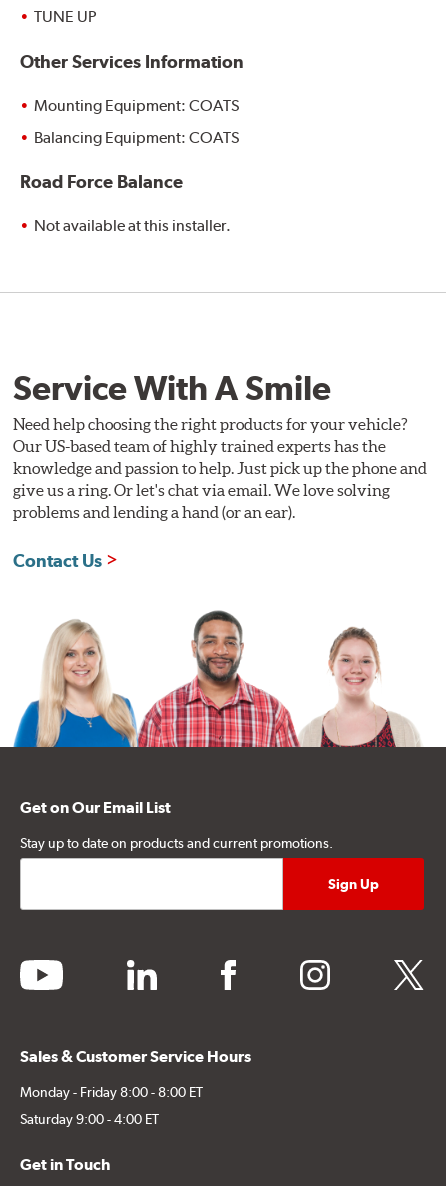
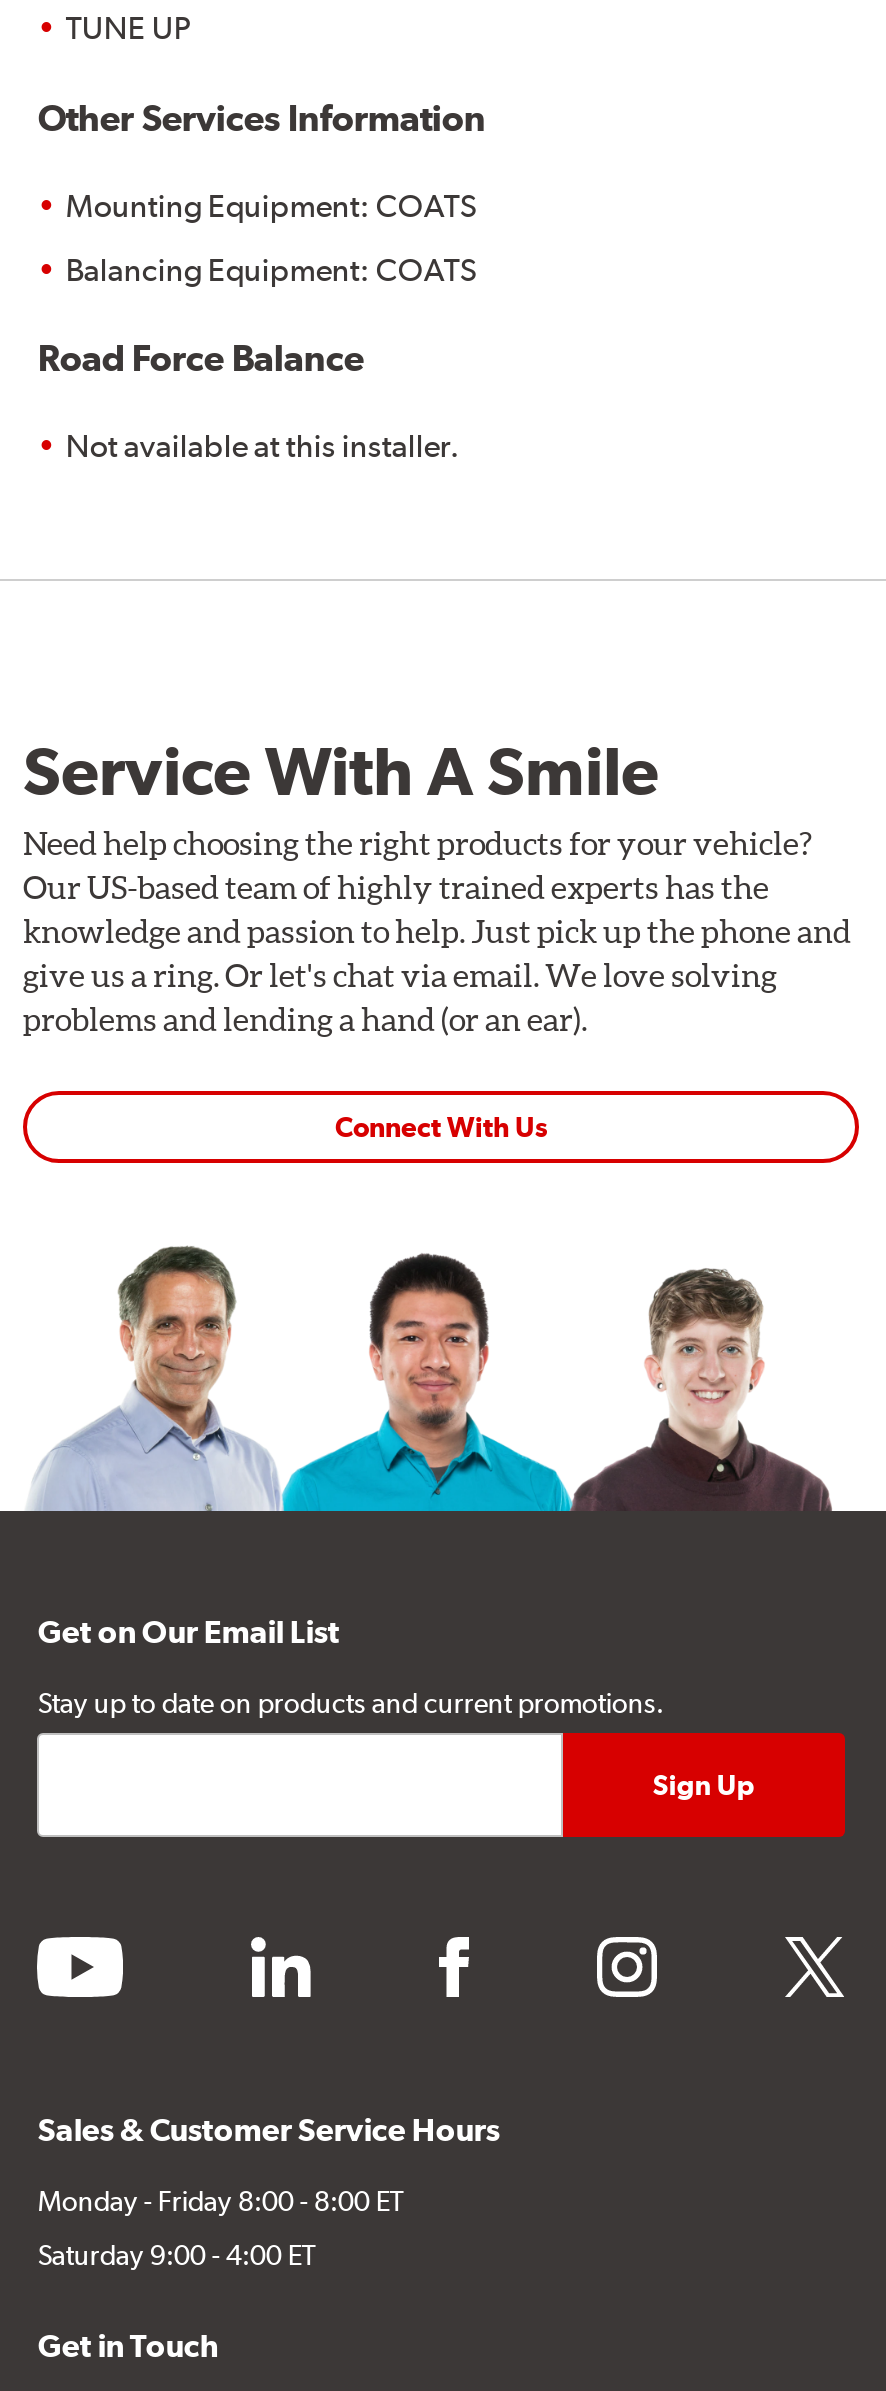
[13,550,102,571] Contact Us -> [335,1110,547,1142] Connect With Us
[13,610,421,748] [image] -> [25,1239,837,1513] [image]

